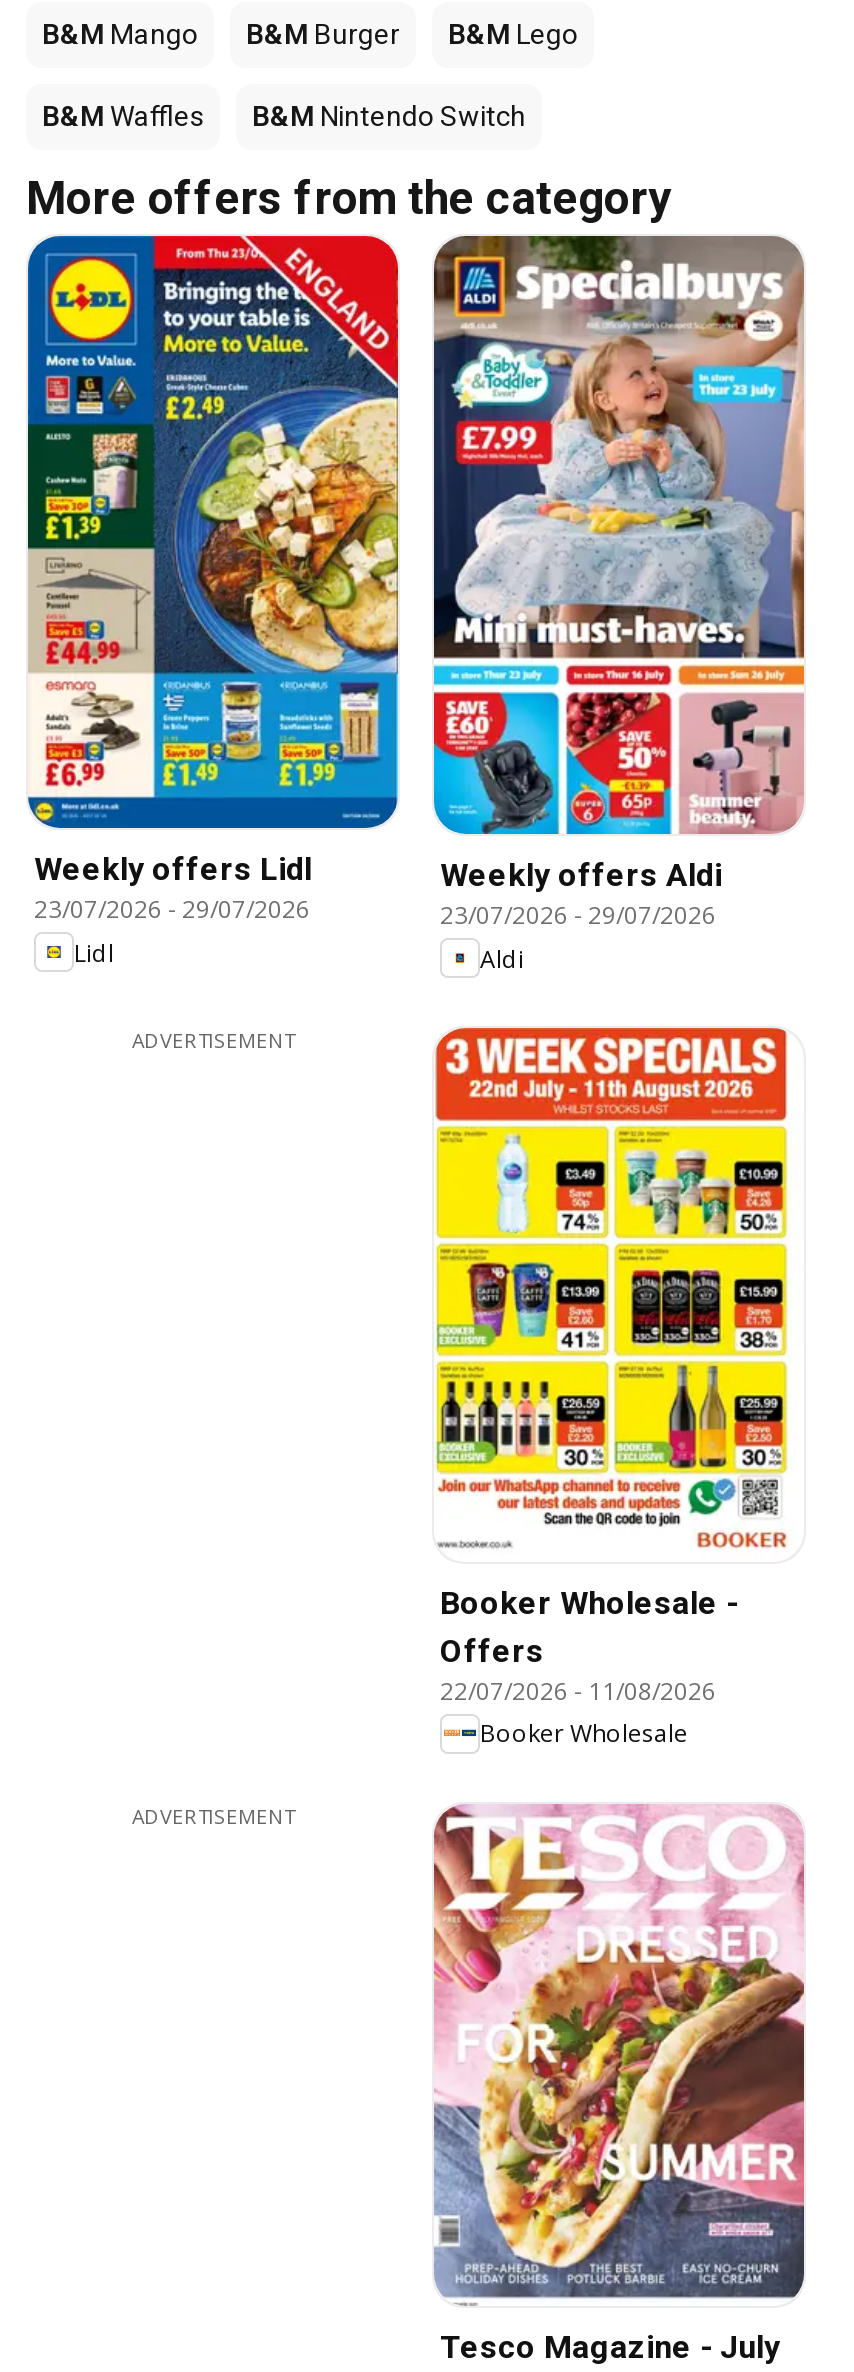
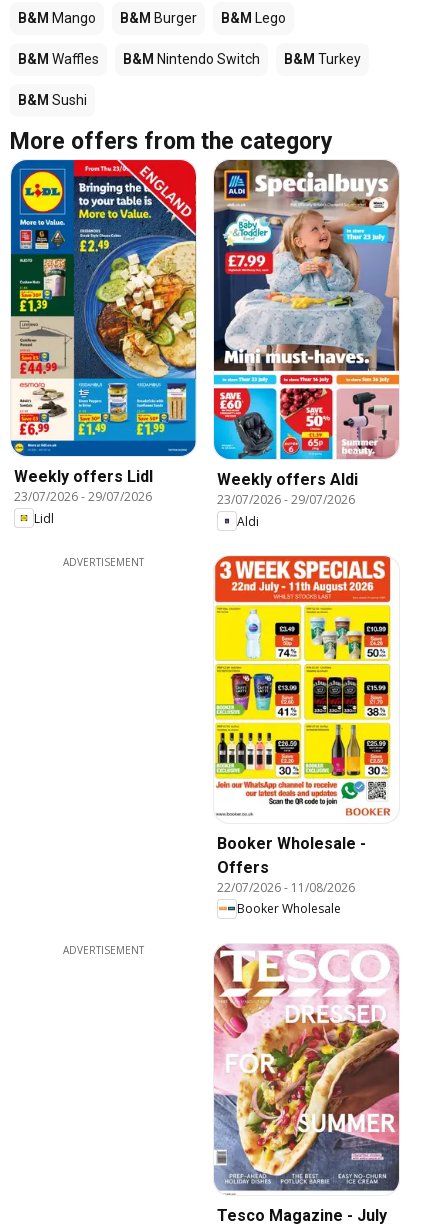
none -> [18,51,361,108] B&M Turkey | B&M Sushi

